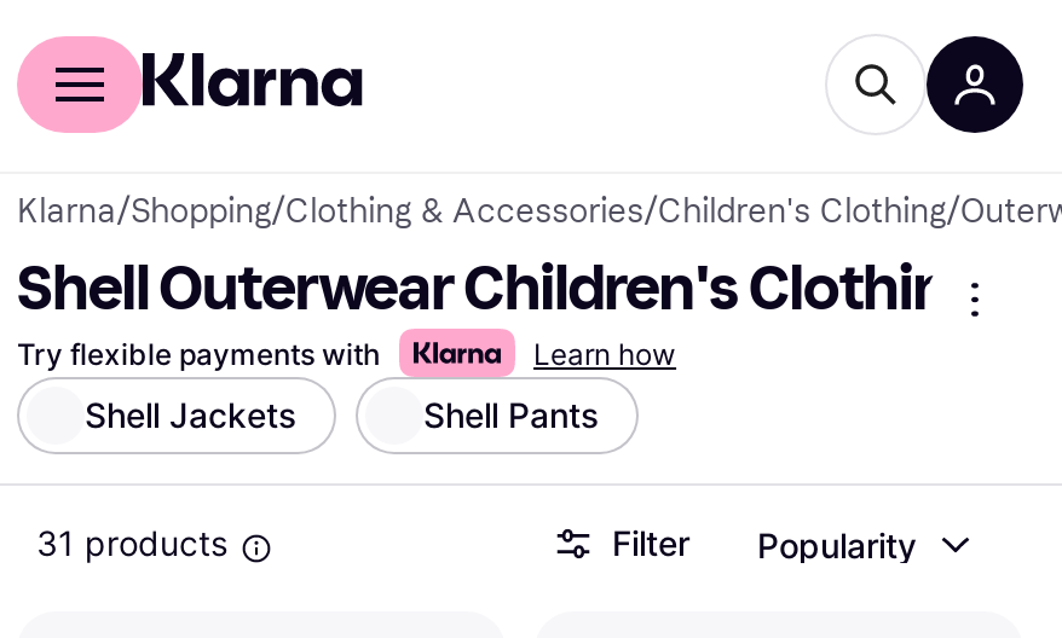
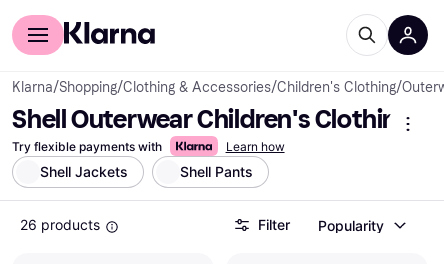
[36,522,227,563] 31 products -> [20,216,100,233] 26 products

